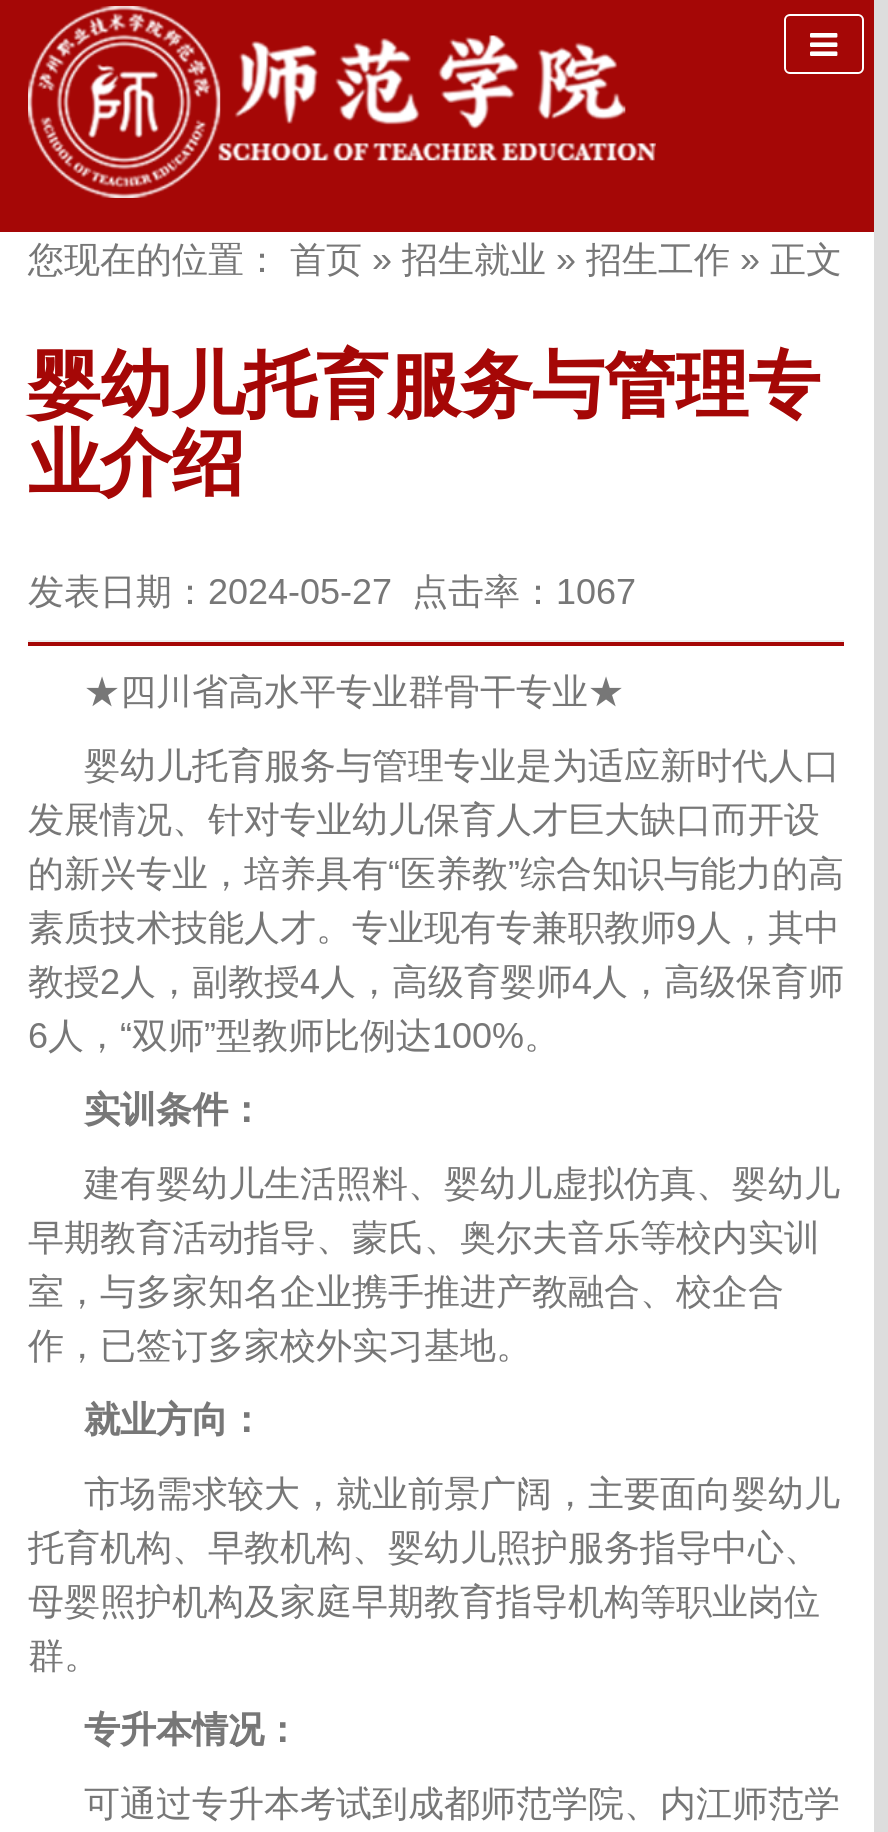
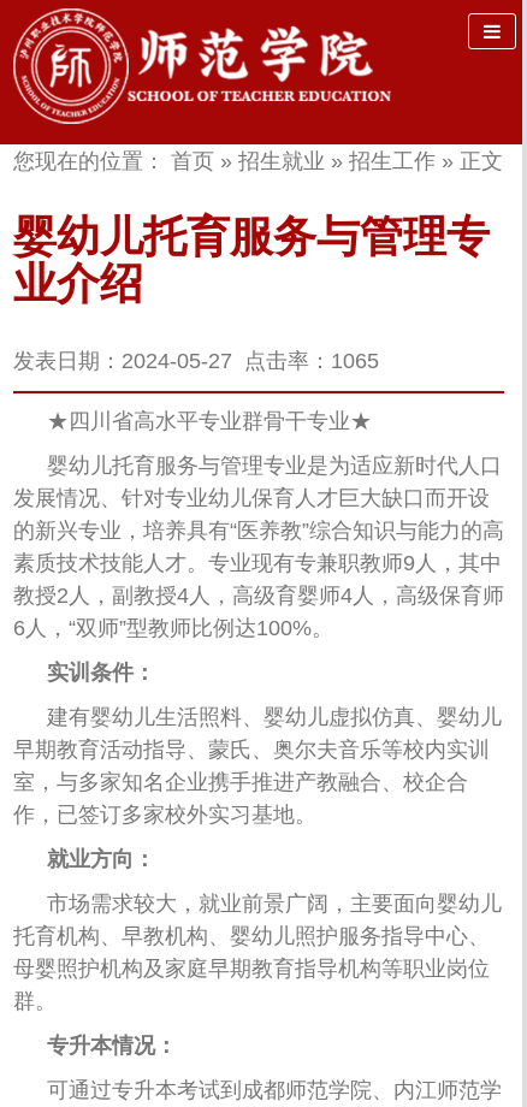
[28,572,636,612] 发表日期：2024-05-27 点击率：1067 -> [13,349,379,373] 发表日期：2024-05-27 点击率：1065

